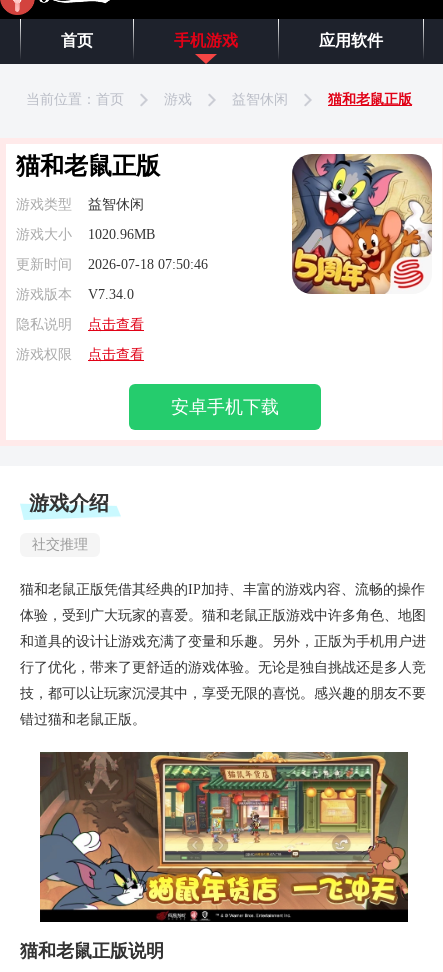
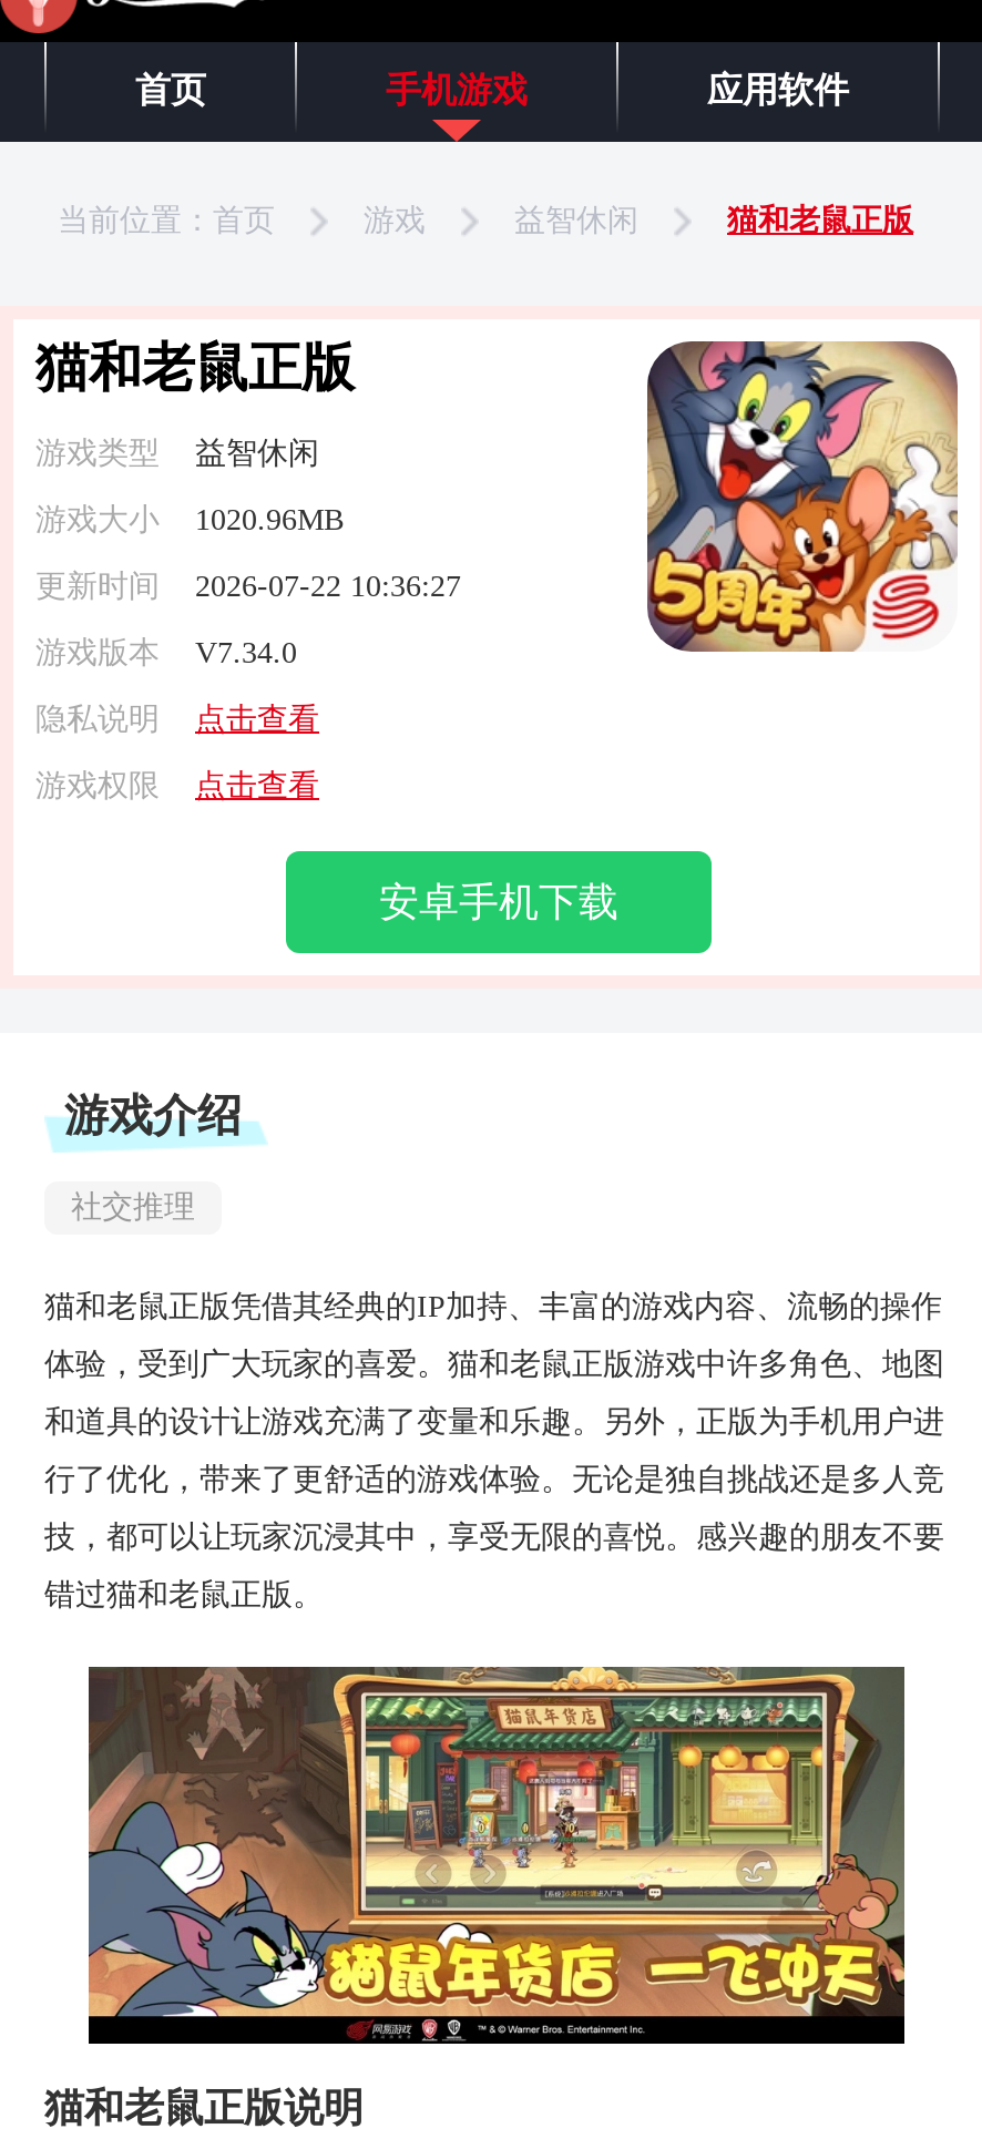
[16,257,208,272] 更新时间 2026-07-18 07:50:46 -> [35,569,461,603] 更新时间 2026-07-22 10:36:27

